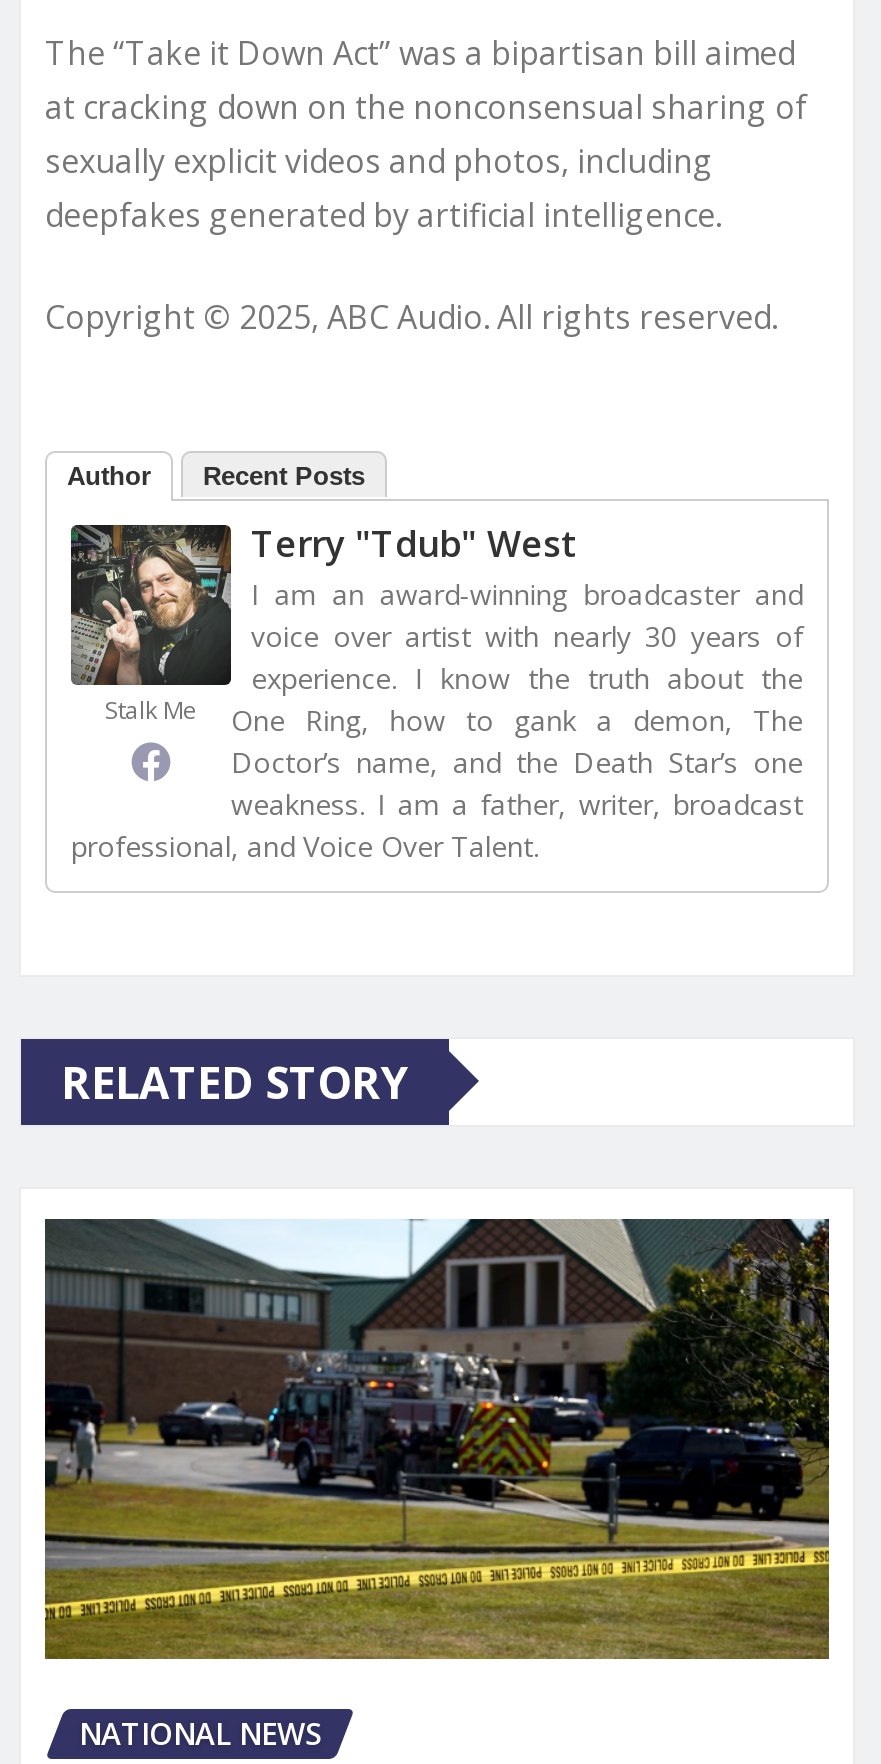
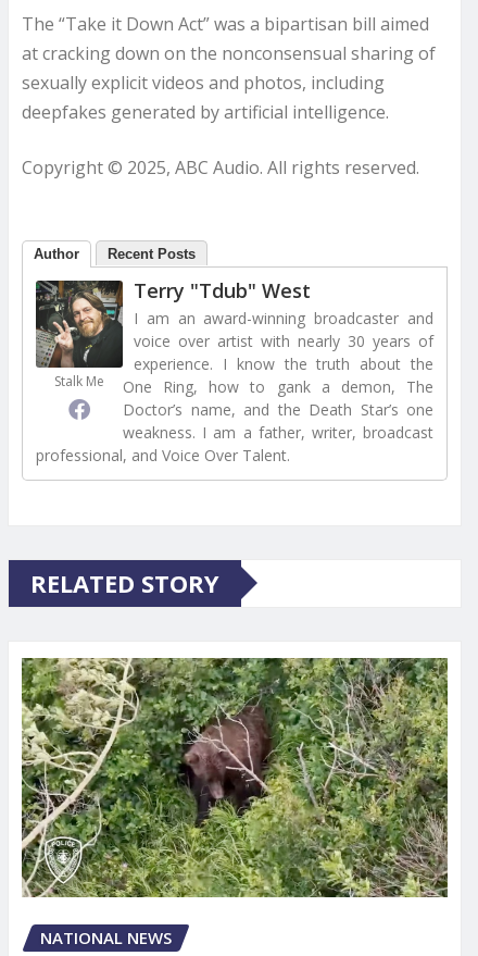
[43,1217,831,1661] [image] -> [21,657,449,898] [image]

